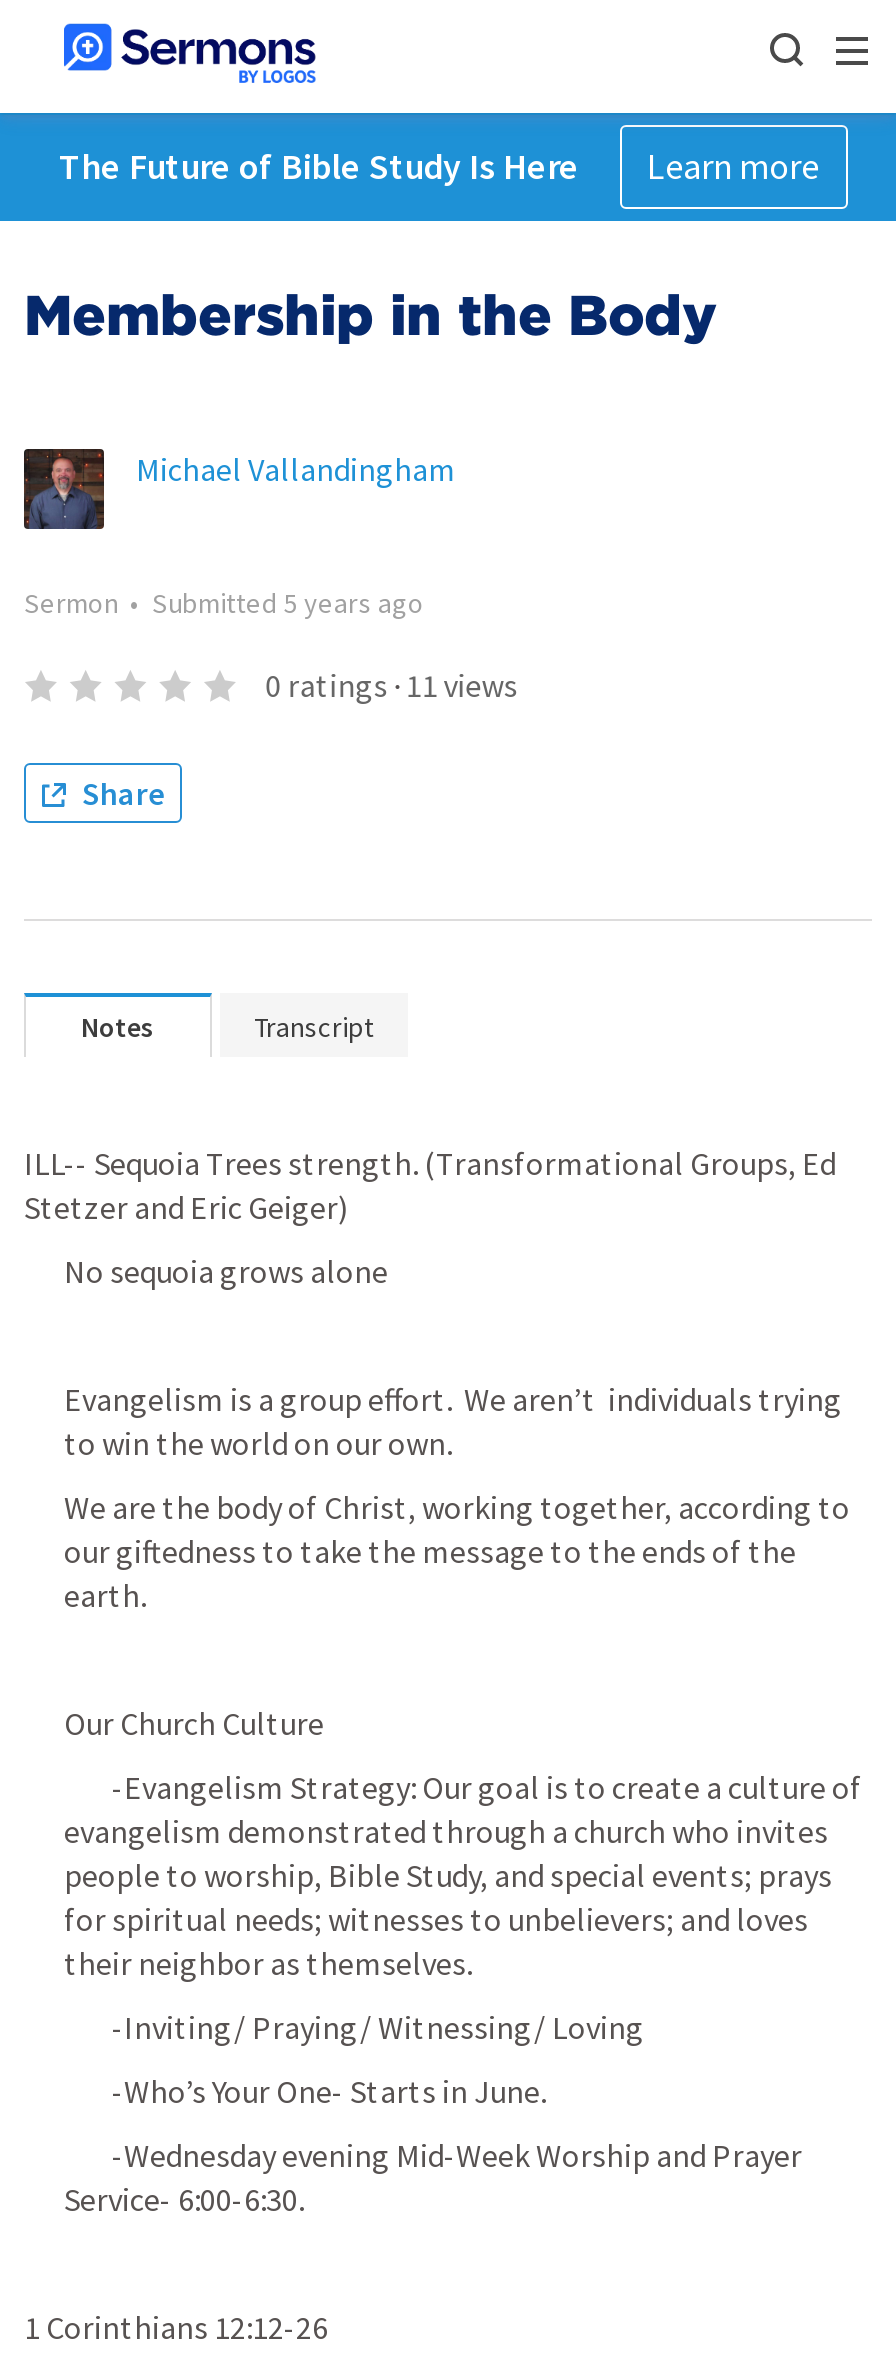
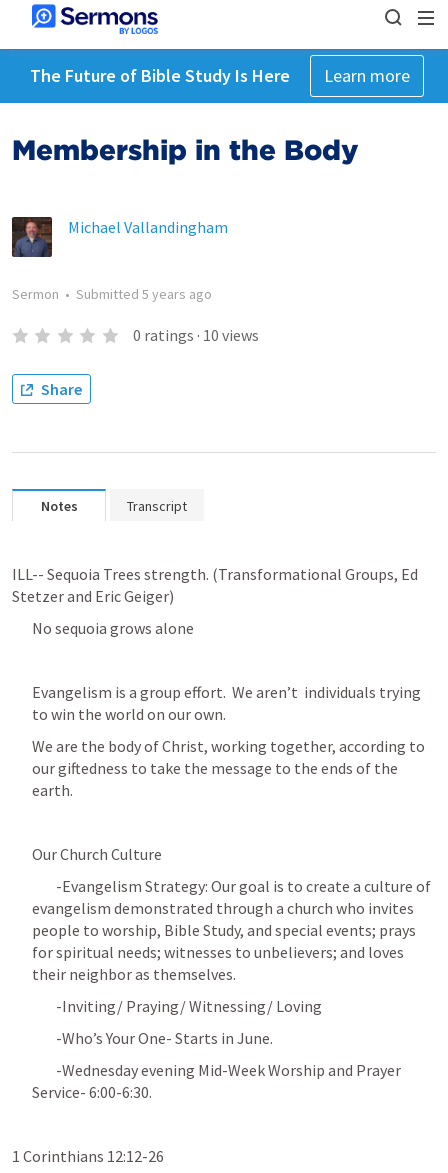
[265,665,517,705] 0 ratings · 11 views -> [133,325,259,345] 0 ratings · 10 views

